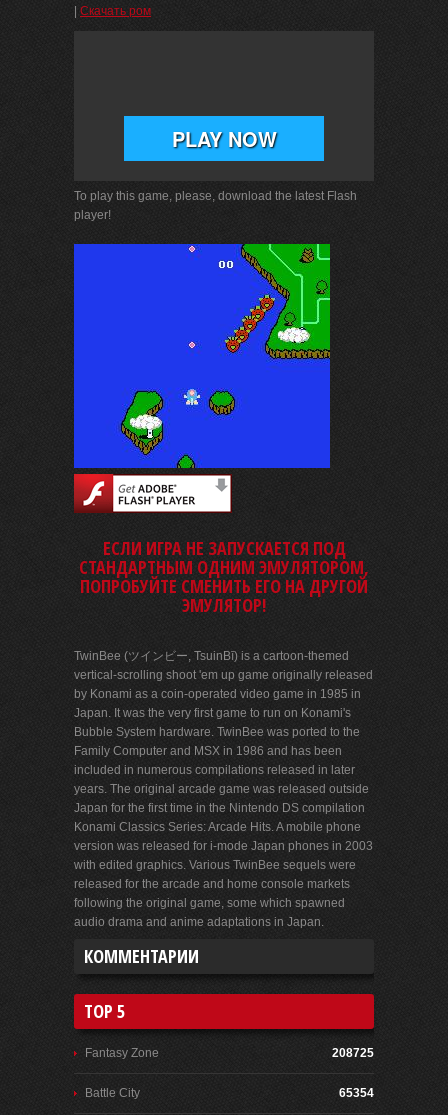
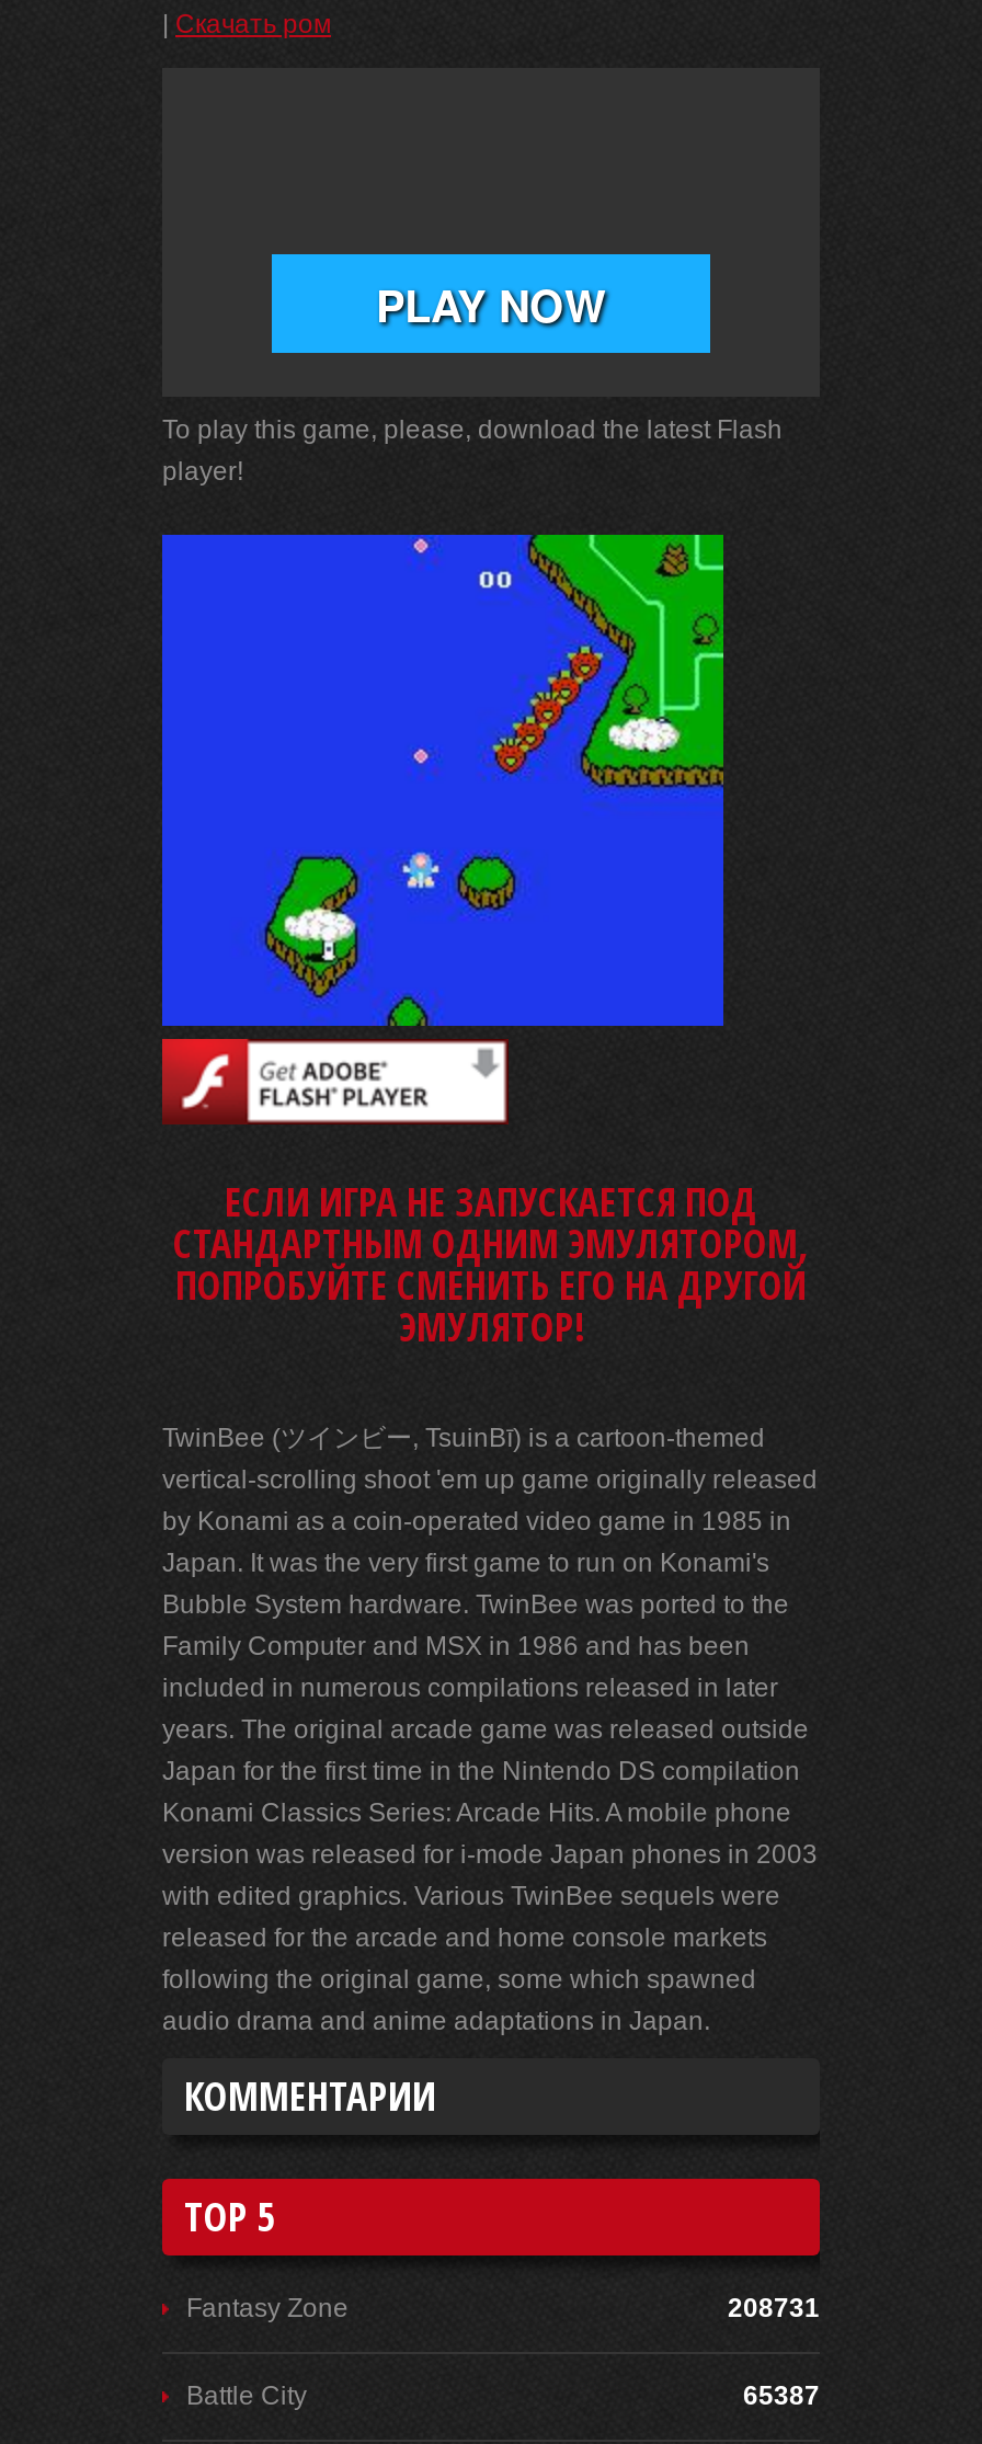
[332,1046,374,1060] 208725 -> [728,2293,820,2323] 208731
[339,1086,374,1100] 65354 -> [743,2380,820,2411] 65387

